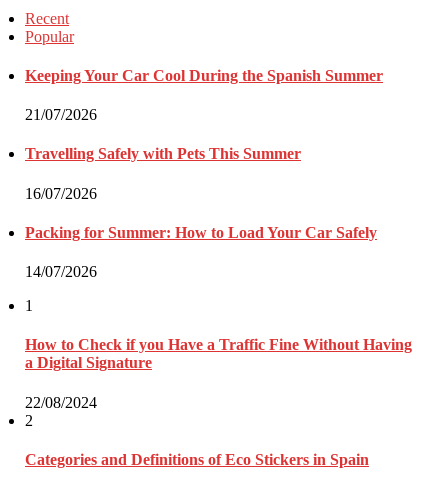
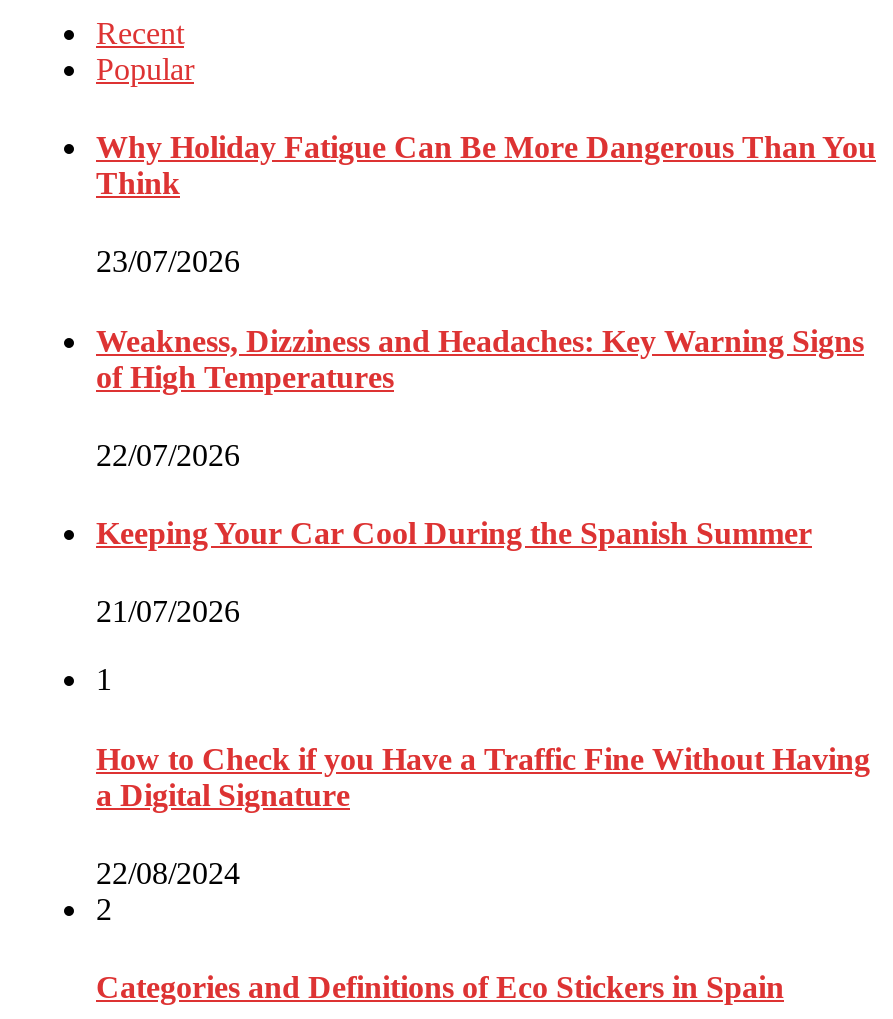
none -> [96,131,876,472] Why Holiday Fatigue Can Be More Dangerous Than You | Think | 23/07/2026 | Weakness, Dizziness and Headaches: Key Warning Signs | of High Temperatures | 22/07/2026
moved [25,67,383,123] -> [96,517,812,629]: Keeping Your Car Cool During the Spanish Summer | 21/07/2026
[25,145,377,280] Travelling Safely with Pets This Summer | 16/07/2026 | Packing for Summer: How to Load Your Car Safely | 14/07/2026 -> none

